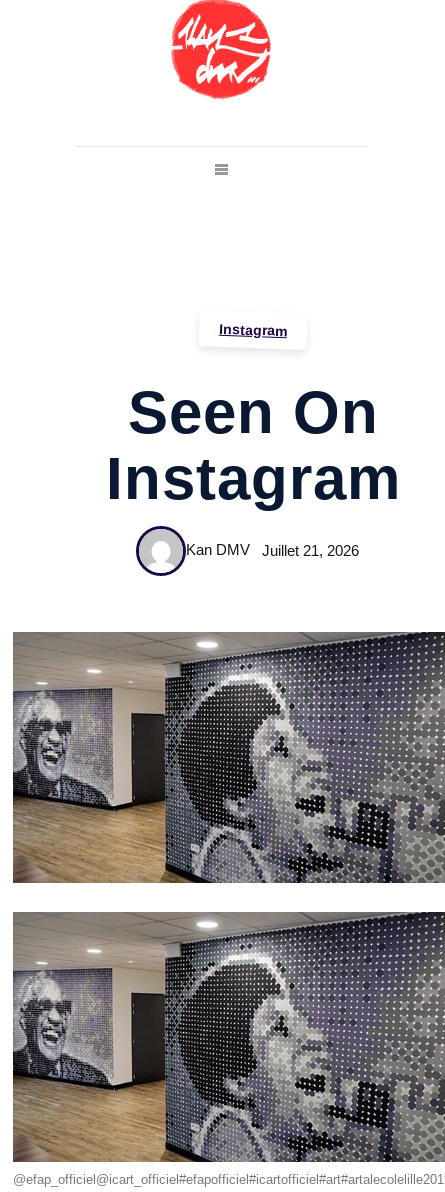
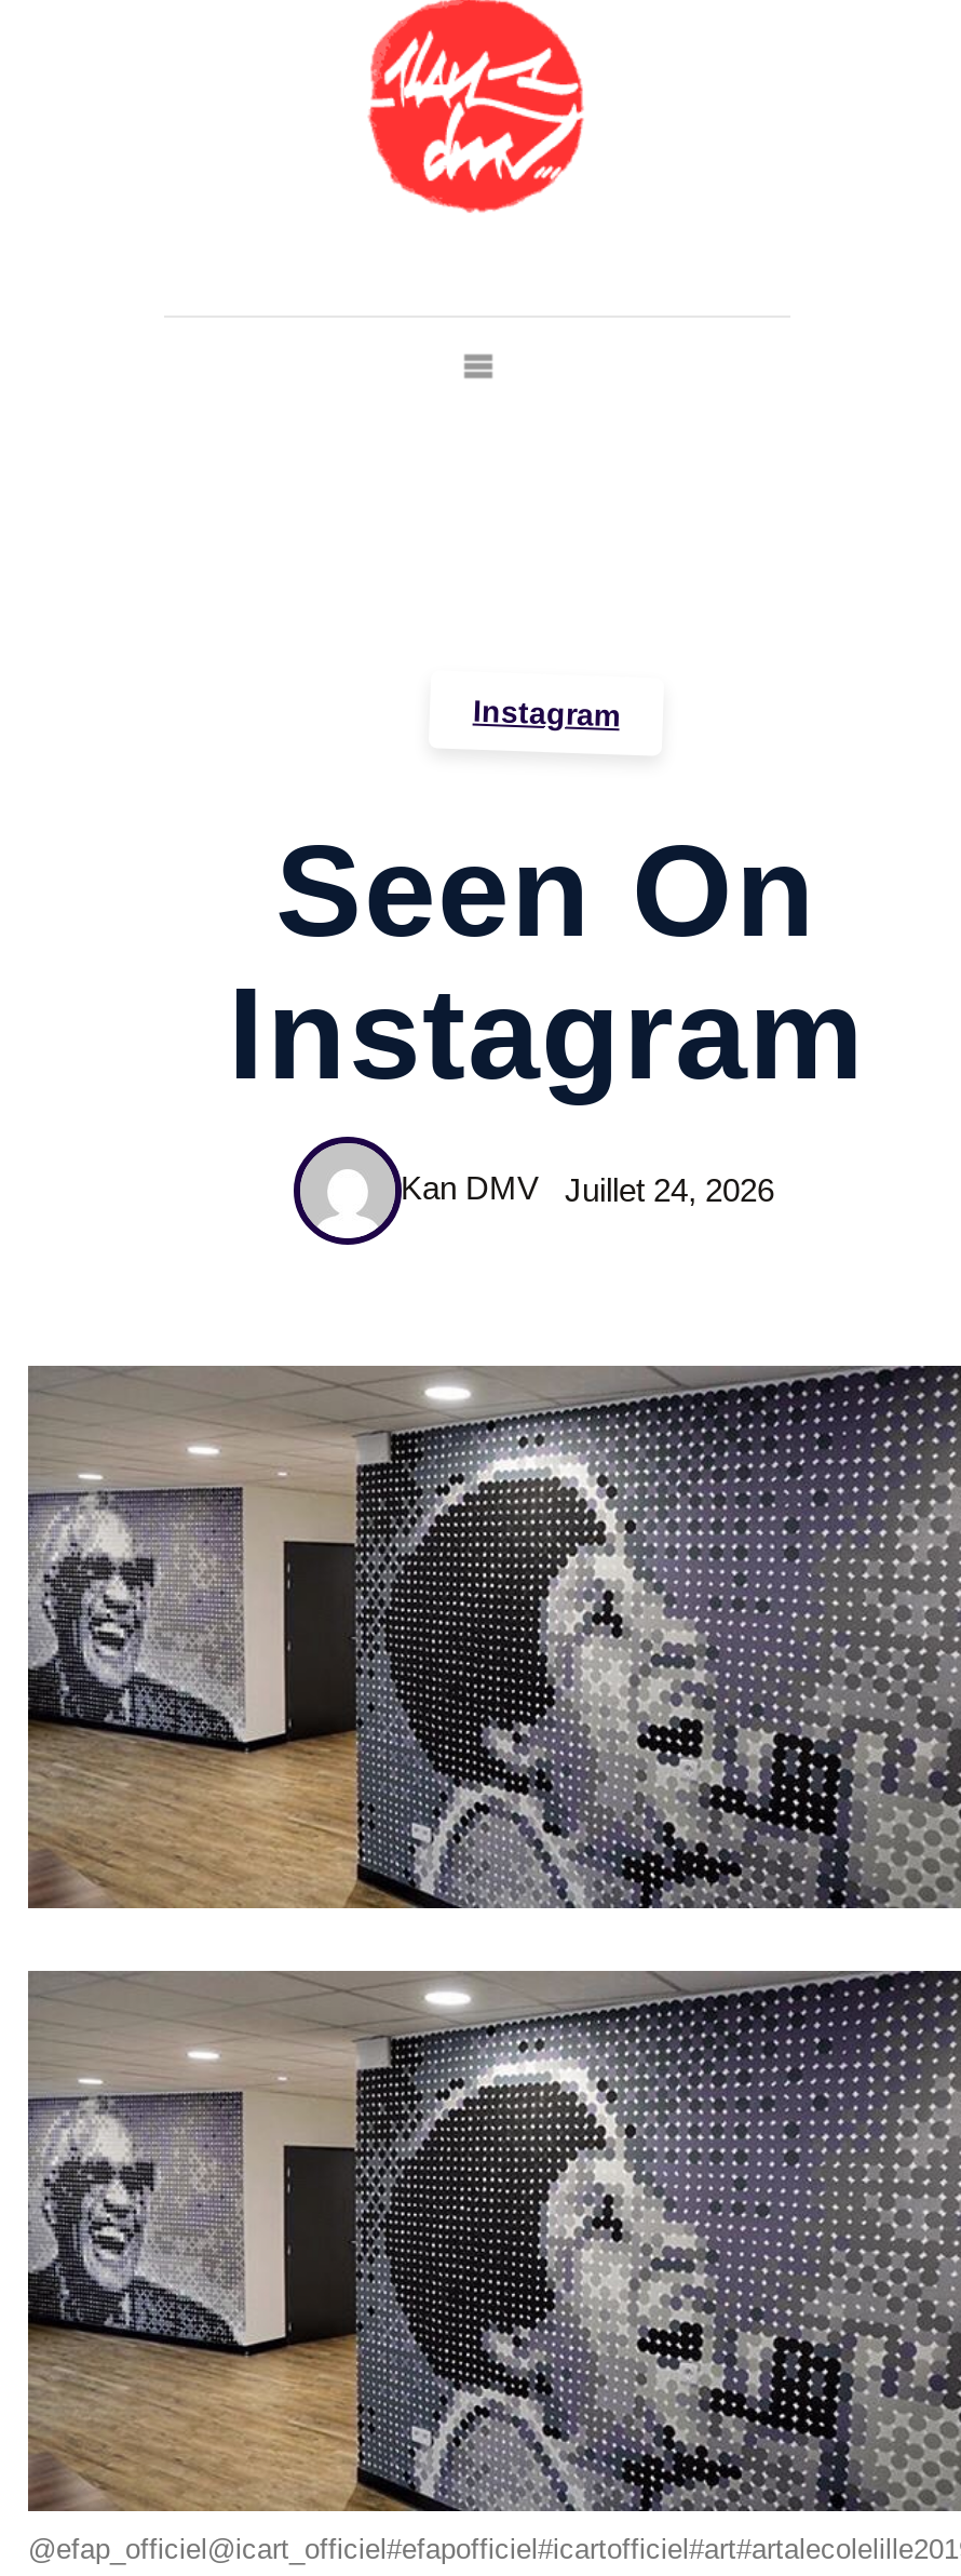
[185,541,358,559] Kan DMV Juillet 21, 2026 -> [401,1169,774,1208] Kan DMV Juillet 24, 2026

